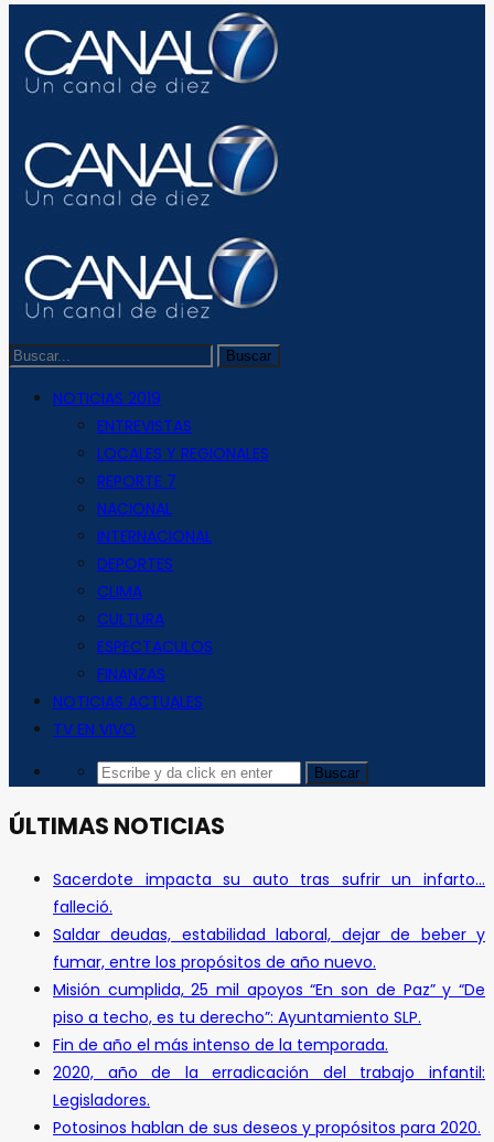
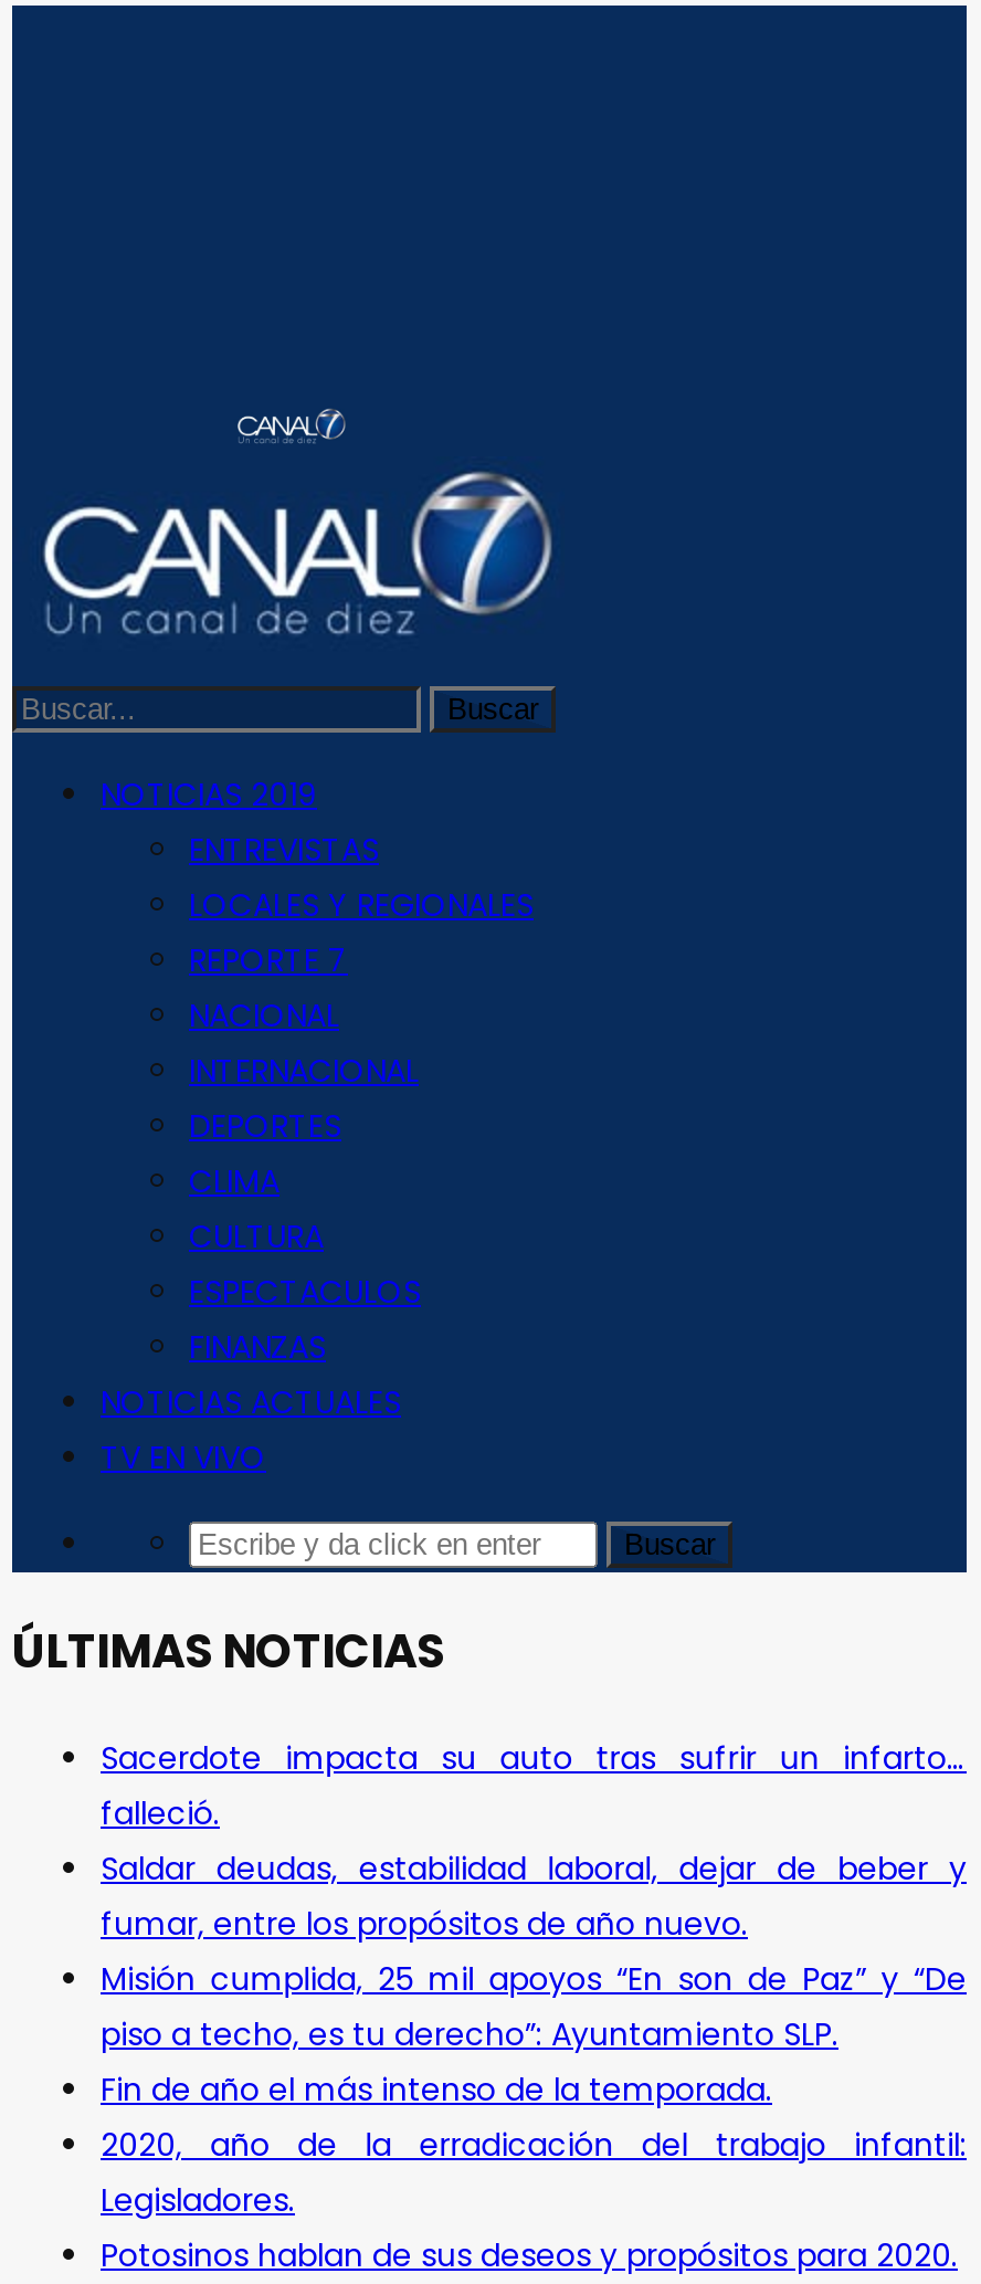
[23,11,279,94] [image] -> none
[23,124,279,221] [image] -> none

